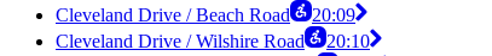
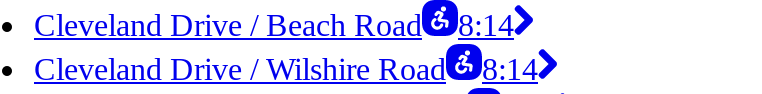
[56,5,355,25] Cleveland Drive / Beach Road 20:09 -> [34,8,514,42] Cleveland Drive / Beach Road 8:14
[56,31,370,51] Cleveland Drive / Wilshire Road 20:10 -> [34,52,538,86] Cleveland Drive / Wilshire Road 8:14

